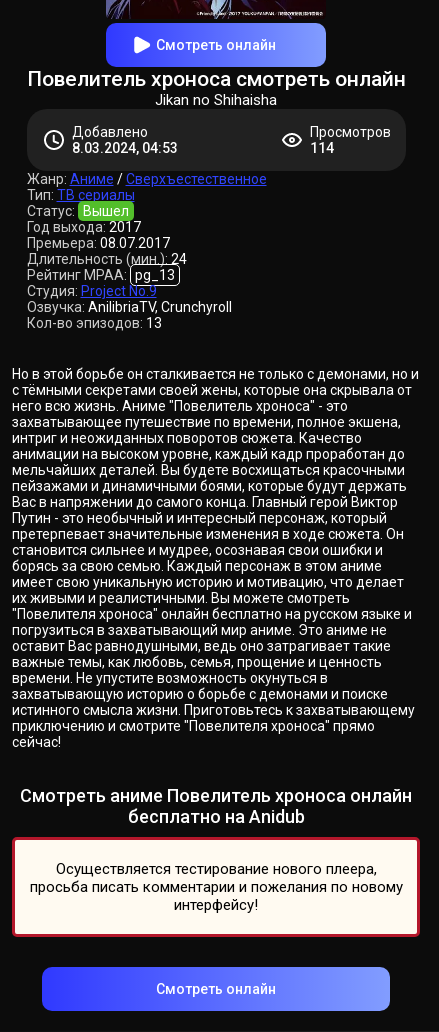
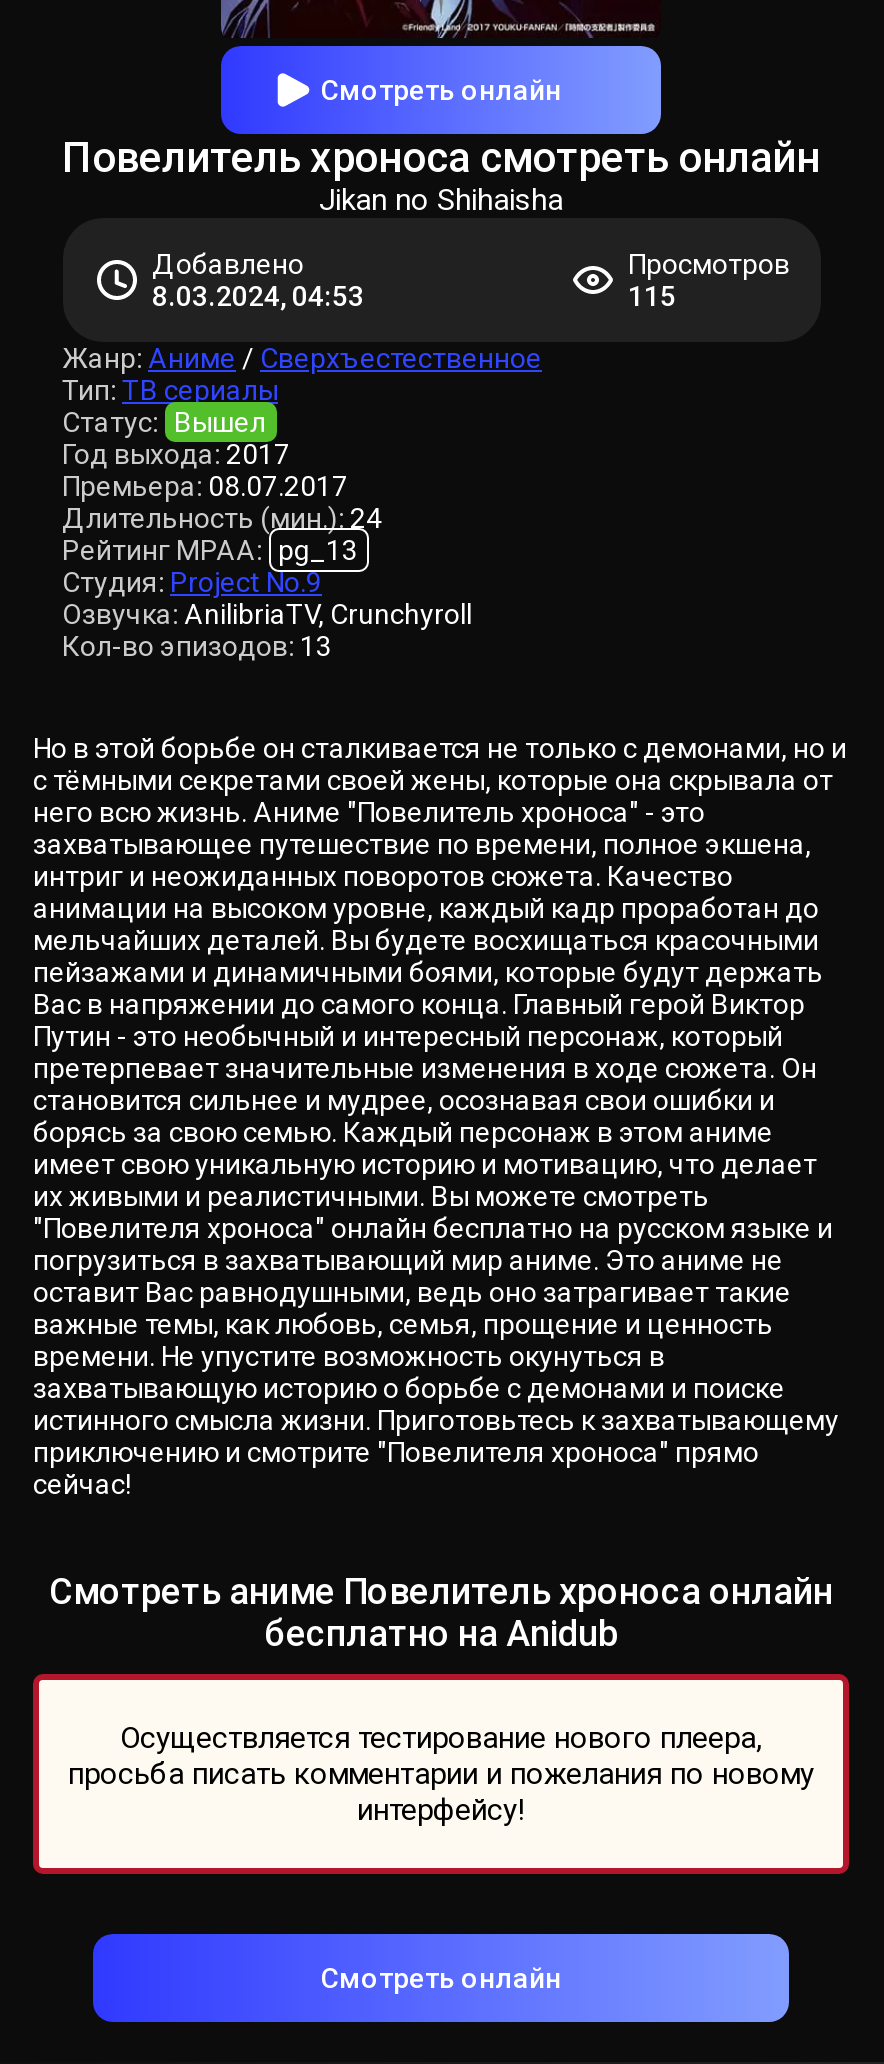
[309,140,333,156] 114 -> [628,280,676,312] 115

